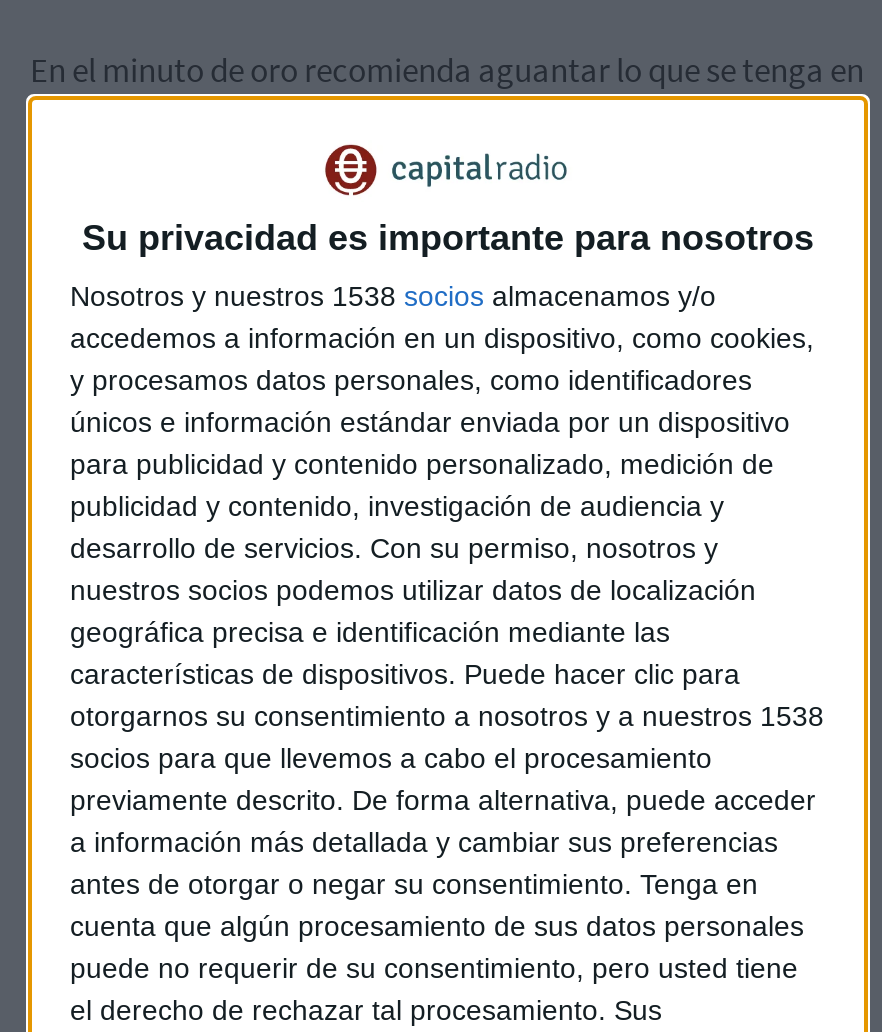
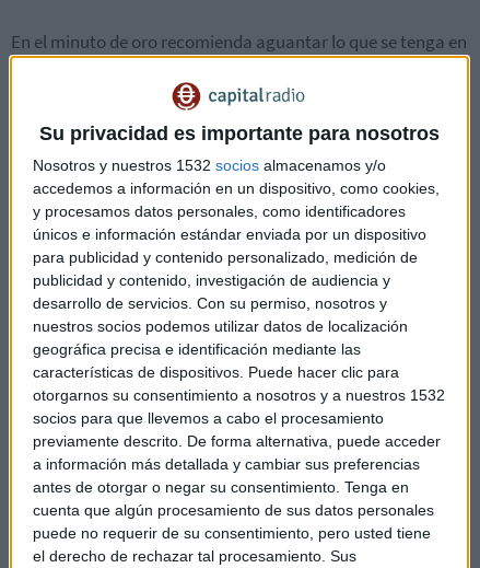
[70,279,716,311] Nosotros y nuestros 1538 socios almacenamos y/o -> [33,156,386,174] Nosotros y nuestros 1532 socios almacenamos y/o
[70,699,824,731] otorgarnos su consentimiento a nosotros y a nuestros 1538 -> [33,386,445,403] otorgarnos su consentimiento a nosotros y a nuestros 1532

